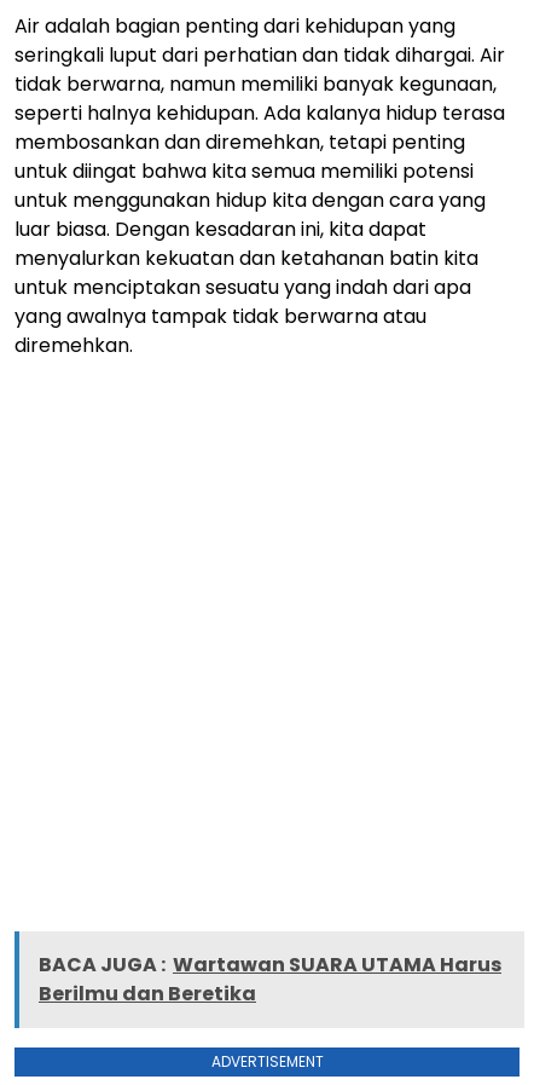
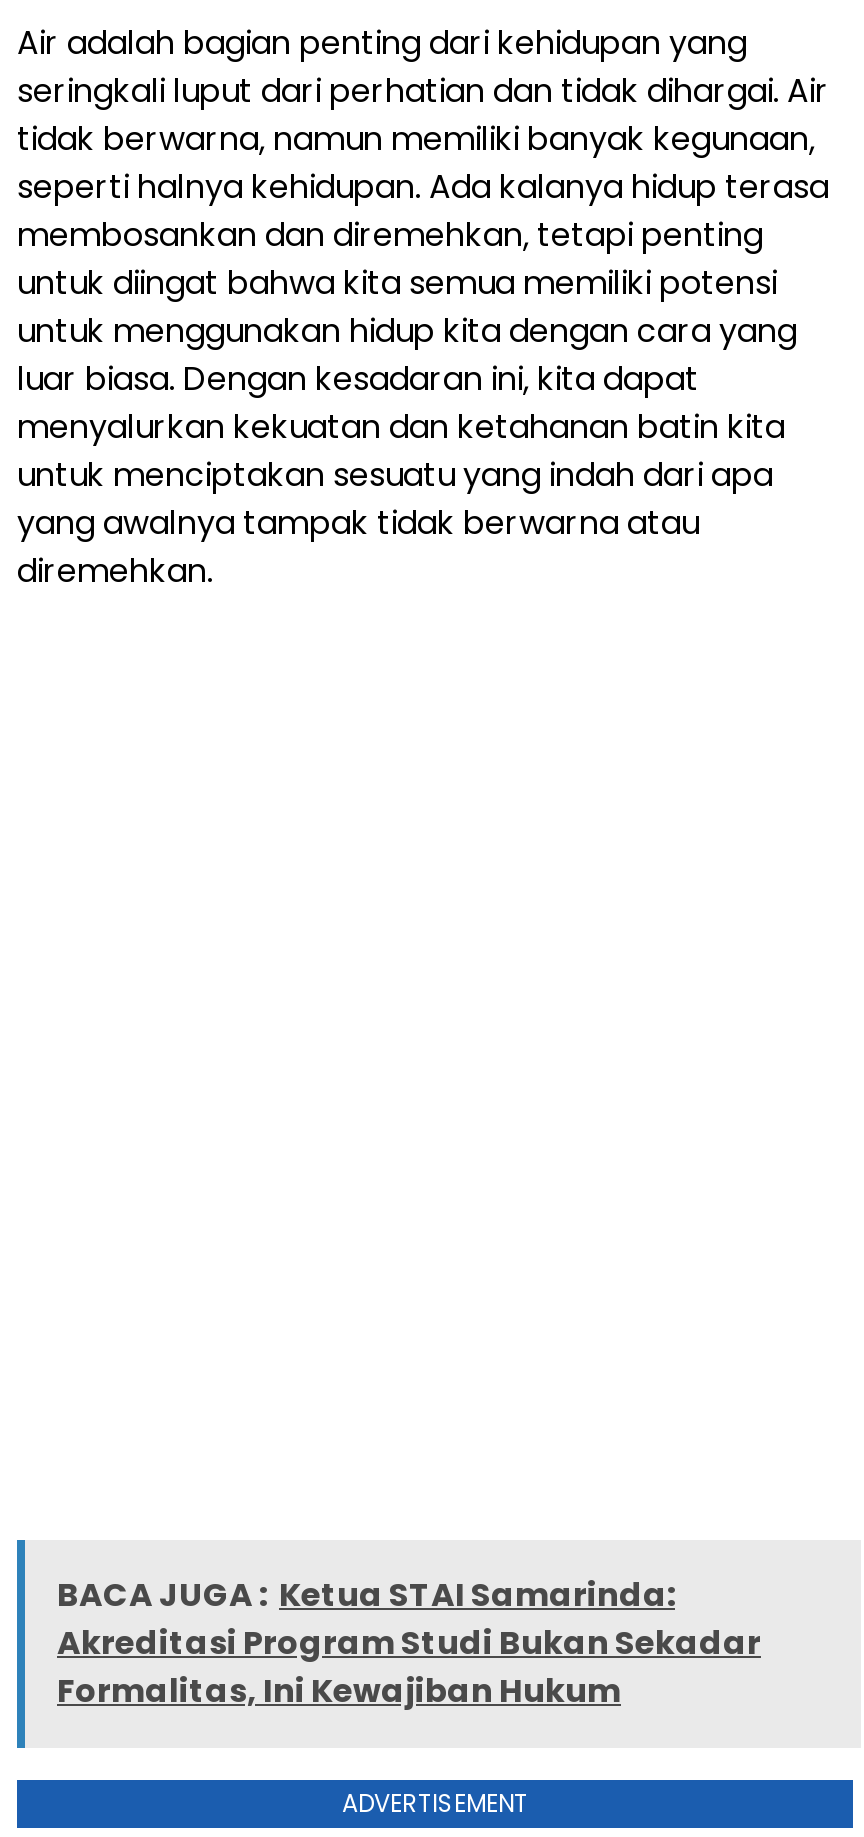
[39,951,501,1008] BACA JUGA : Wartawan SUARA UTAMA Harus | Berilmu dan Beretika -> [57,1572,761,1714] BACA JUGA : Ketua STAI Samarinda: | Akreditasi Program Studi Bukan Sekadar | Formalitas, Ini Kewajiban Hukum

